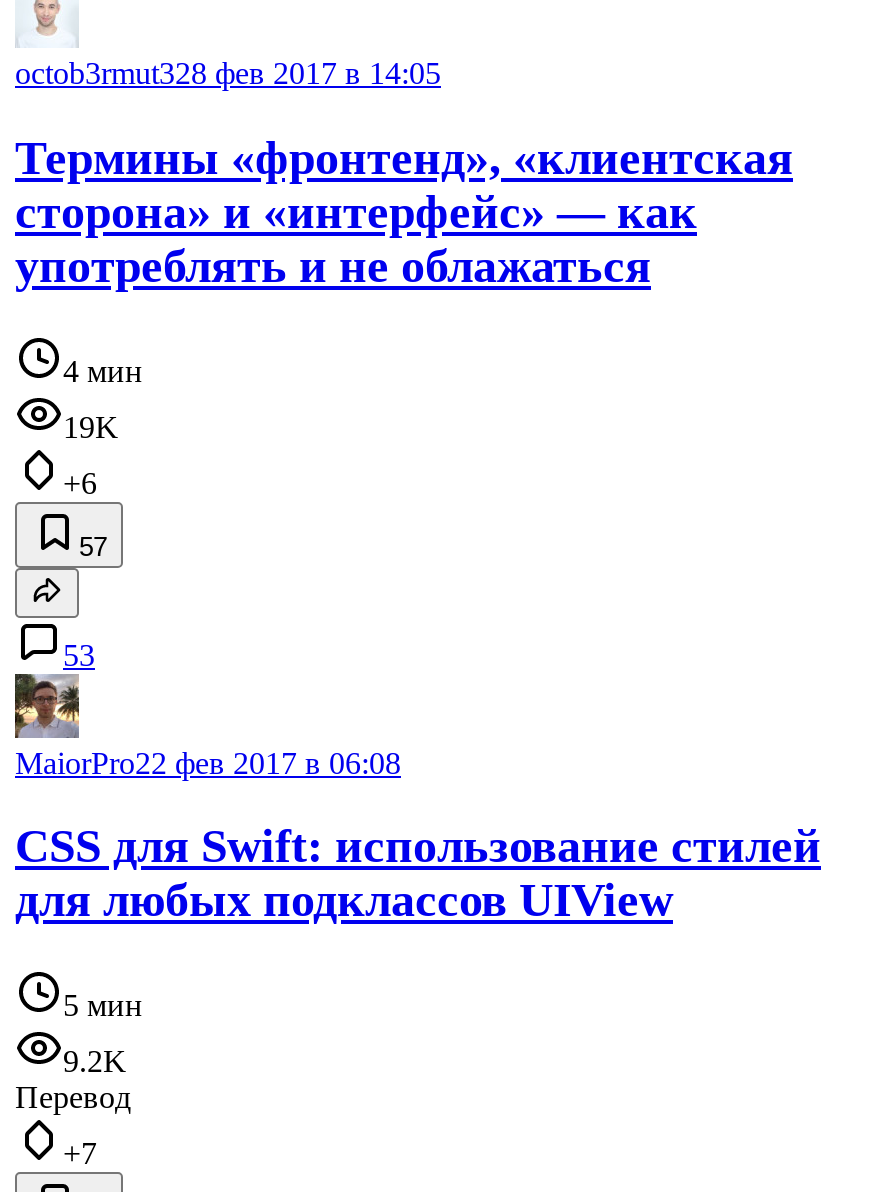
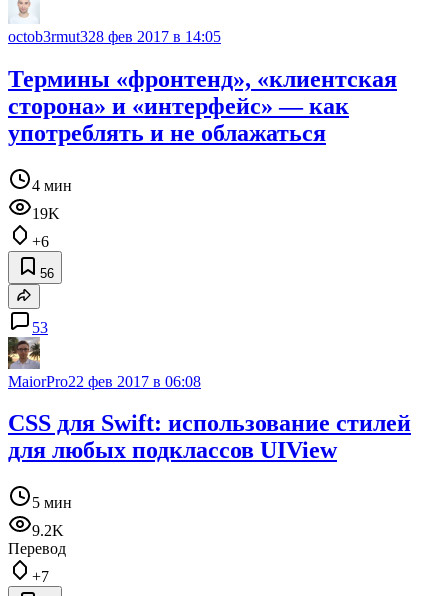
[79,531,107,561] 57 -> [40,265,54,280] 56

